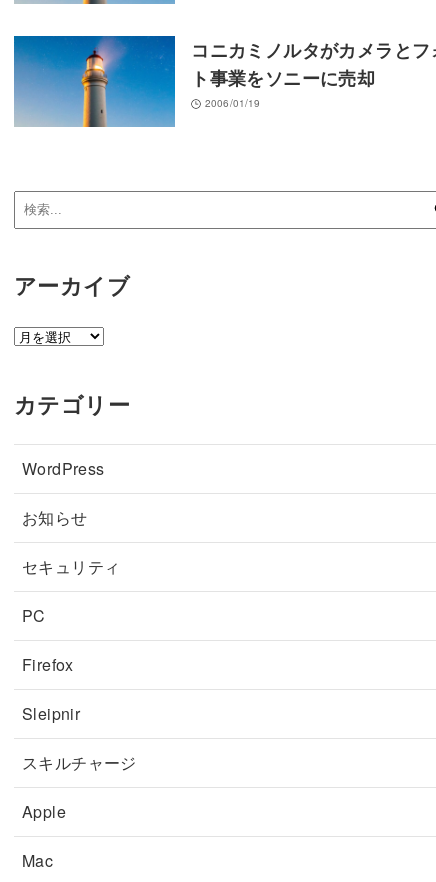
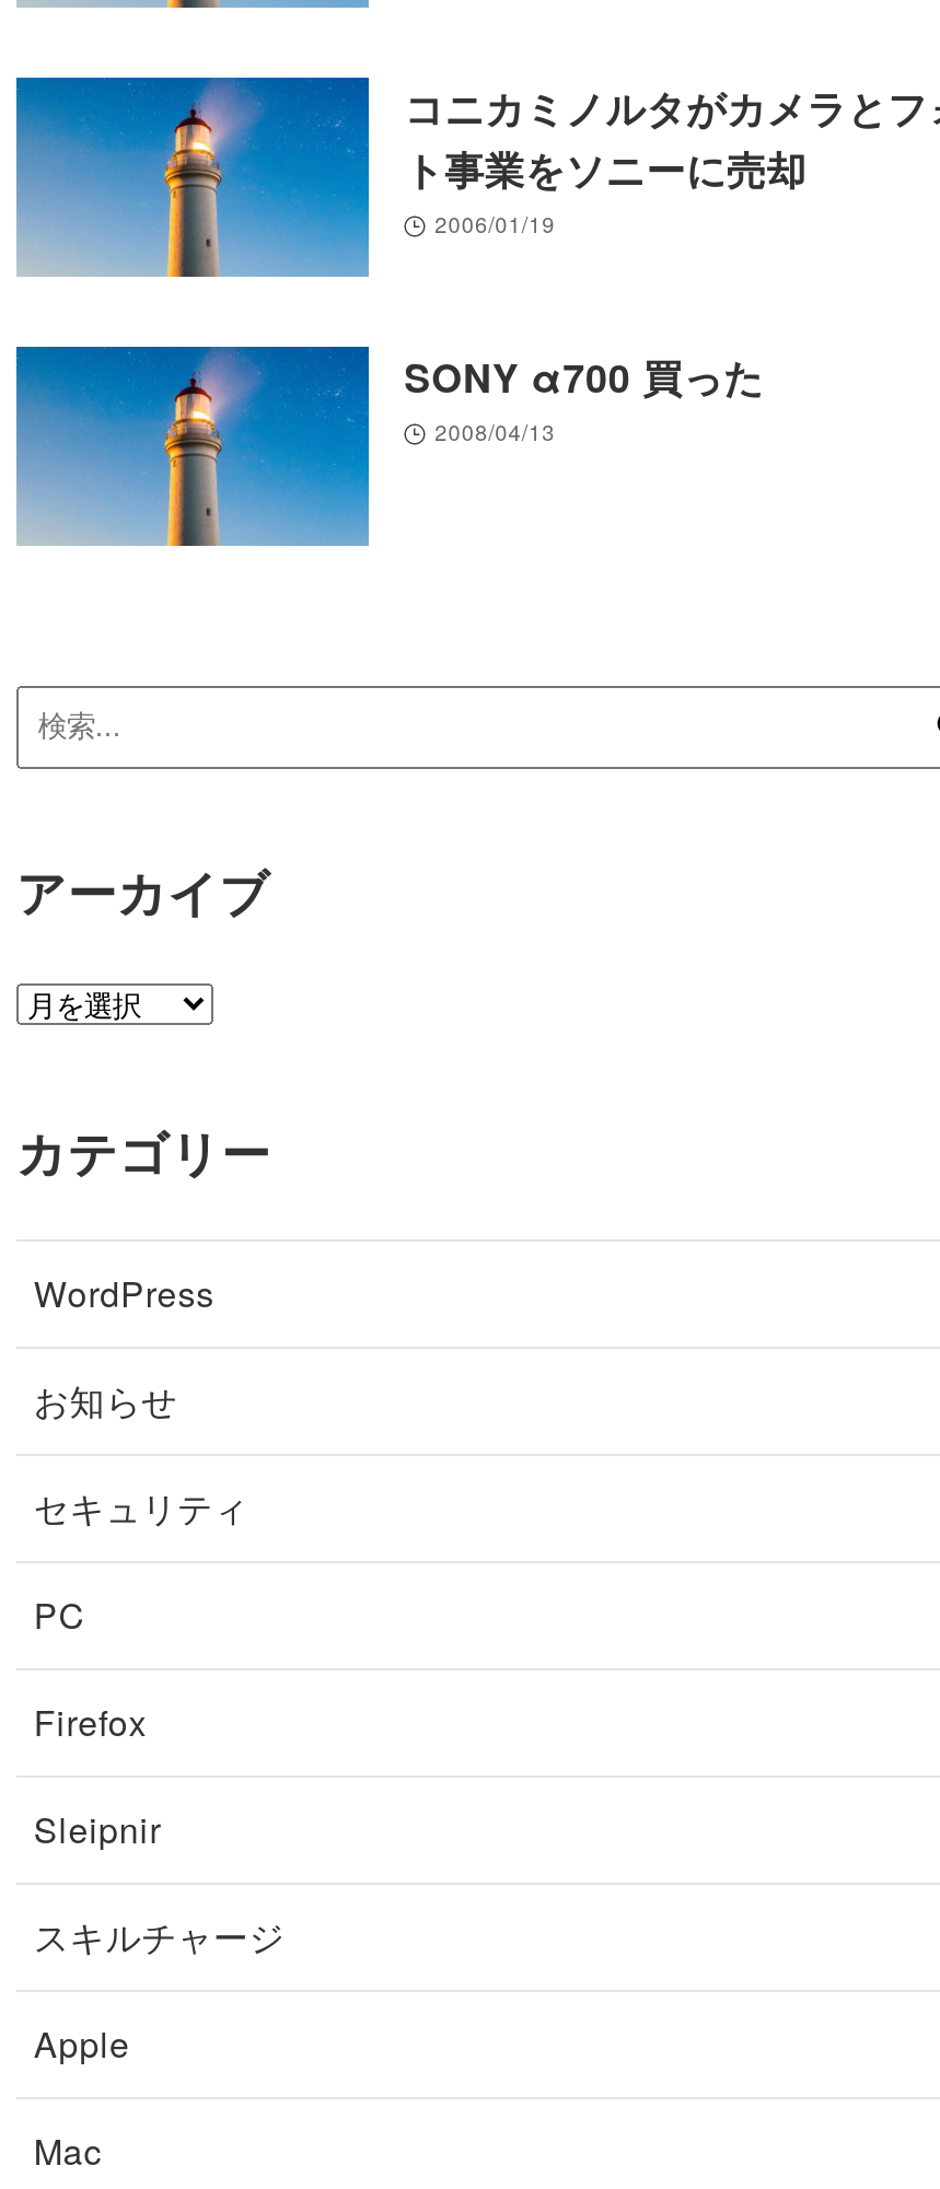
none -> [404,350,764,448] SONY α700 買った | 2008/04/13

